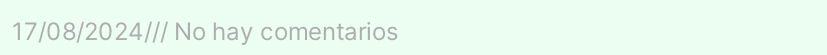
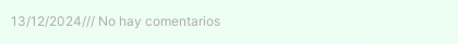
[12,15,398,45] 17/08/2024 No hay comentarios -> [11,13,220,29] 13/12/2024 No hay comentarios

